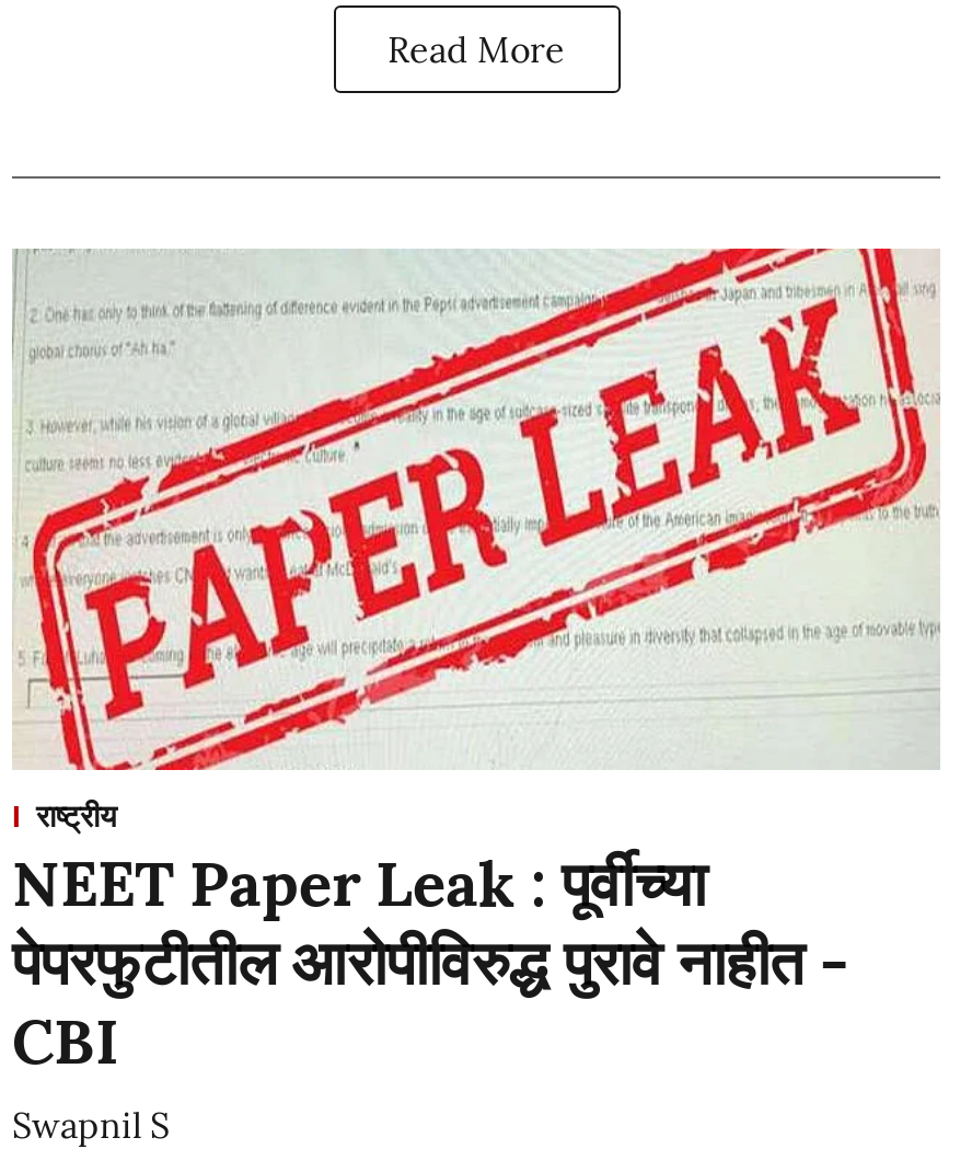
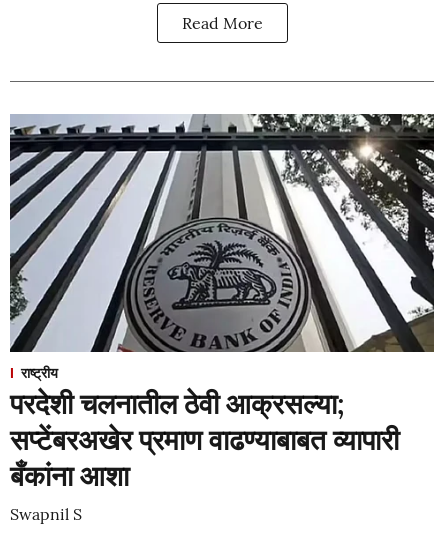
[12,246,940,1081] [image] | NEET Paper Leak : पूर्वीच्या | पेपरफुटीतील आरोपीविरुद्ध पुरावे नाहीत - | CBI -> [9,113,435,494] [image] | परदेशी चलनातील ठेवी आक्रसल्या; | सप्टेंबरअखेर प्रमाण वाढण्याबाबत व्यापारी | बँकांना आशा

